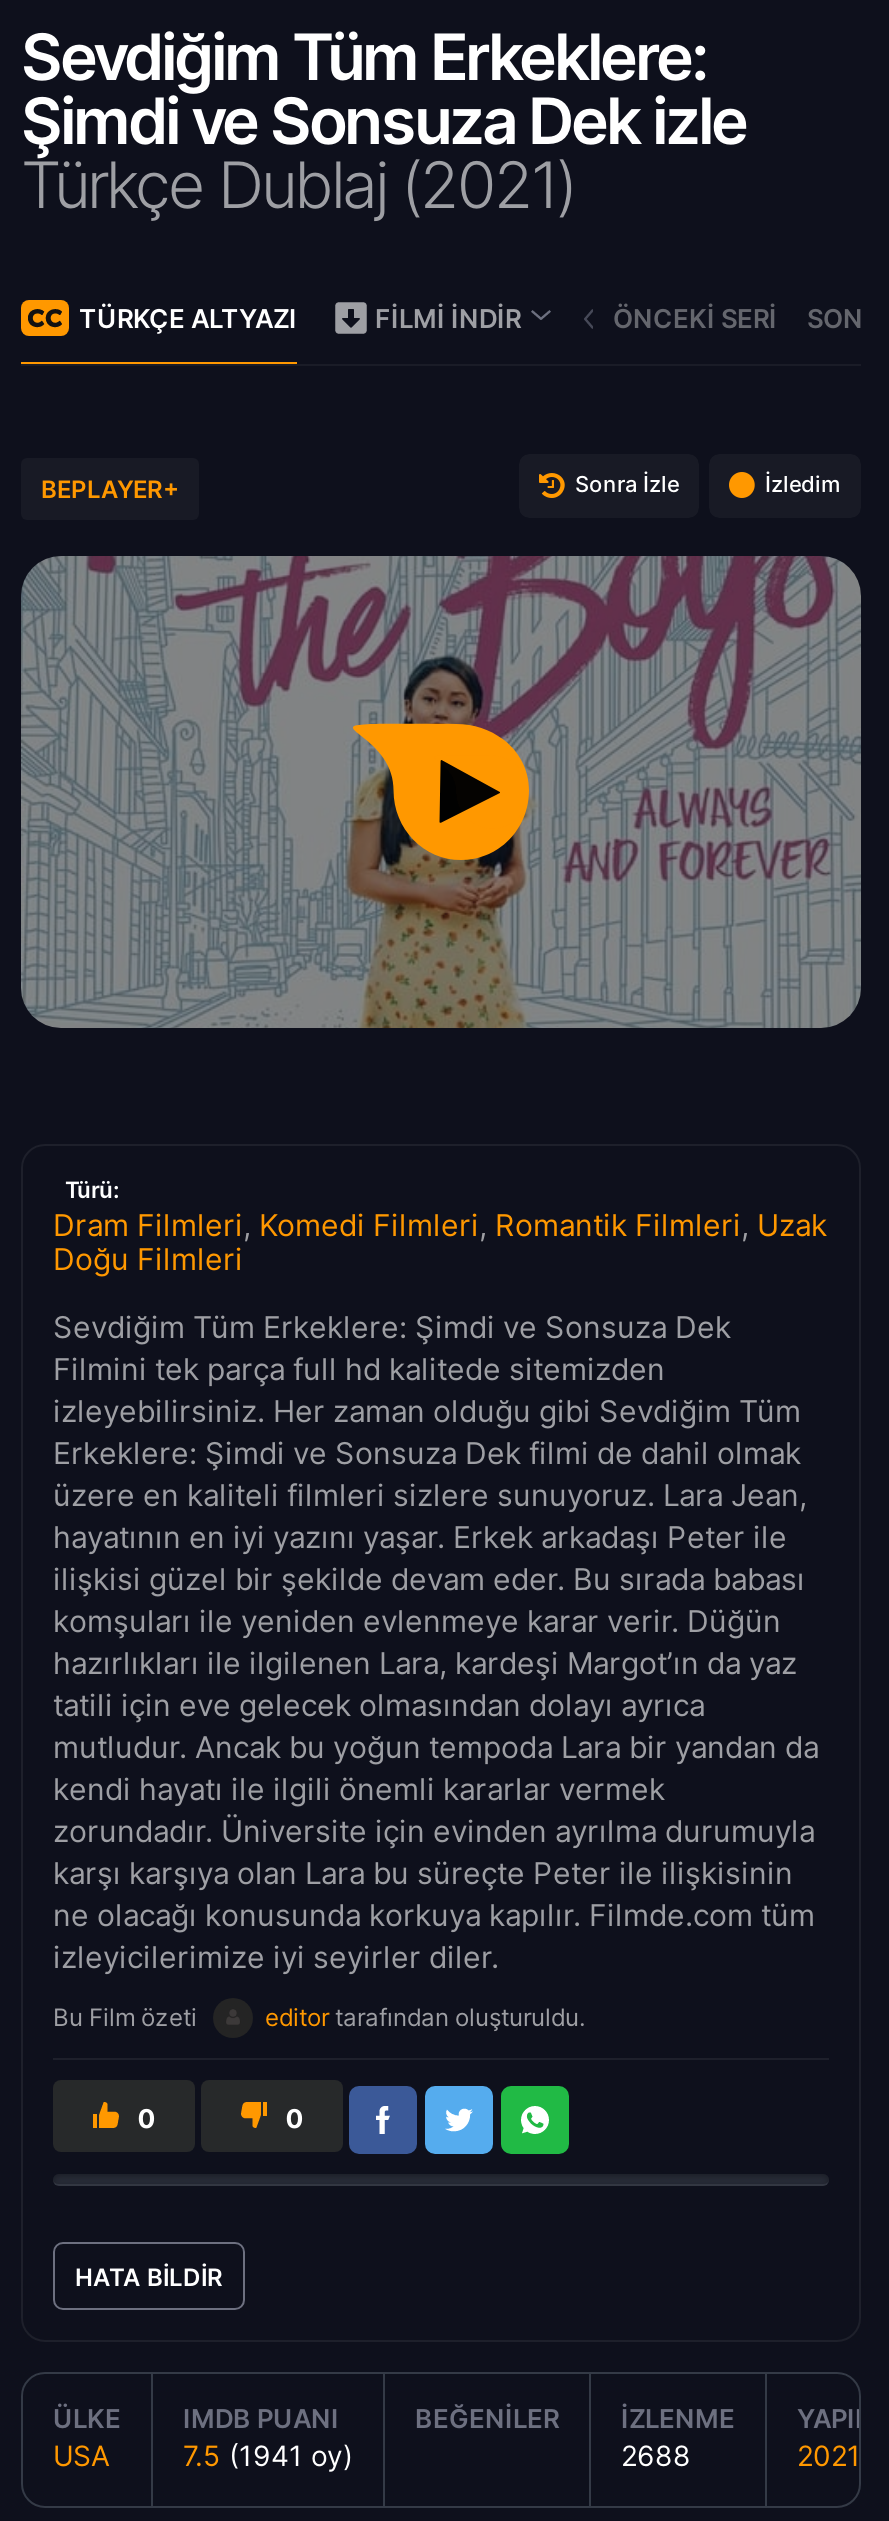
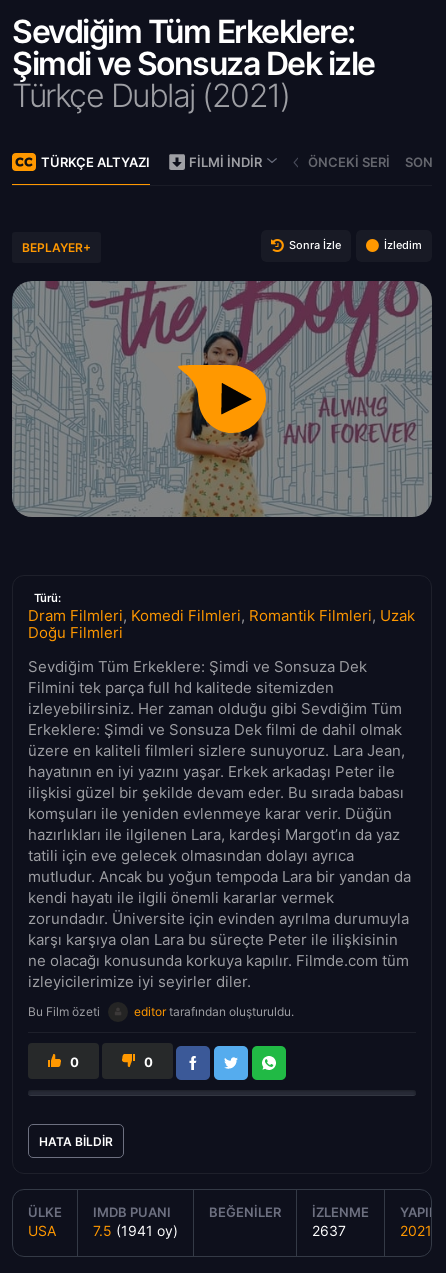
[621,2437,691,2471] 2688 -> [312,1222,346,1239] 2637

